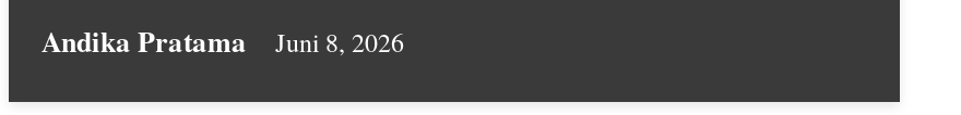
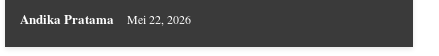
[41,20,404,61] Andika Pratama Juni 8, 2026 -> [20,9,191,28] Andika Pratama Mei 22, 2026

